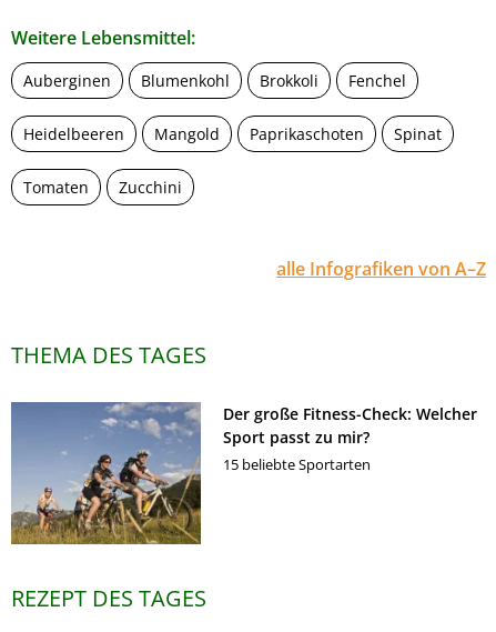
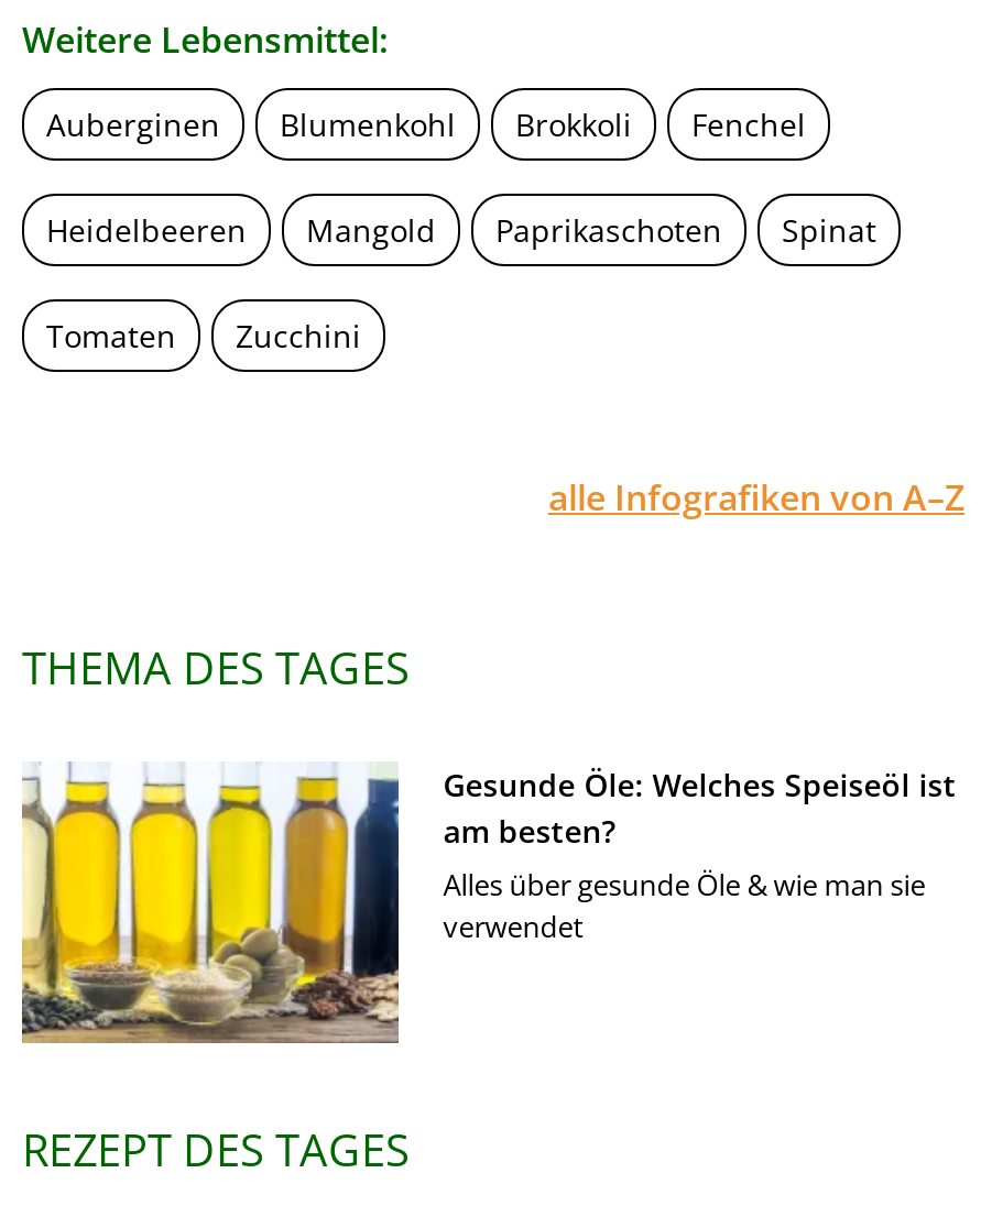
[10,401,477,545] [image] | Der große Fitness-Check: Welcher | Sport passt zu mir? | 15 beliebte Sportarten -> [20,761,956,1043] [image] | Gesunde Öle: Welches Speiseöl ist | am besten? | Alles über gesunde Öle & wie man sie | verwendet

